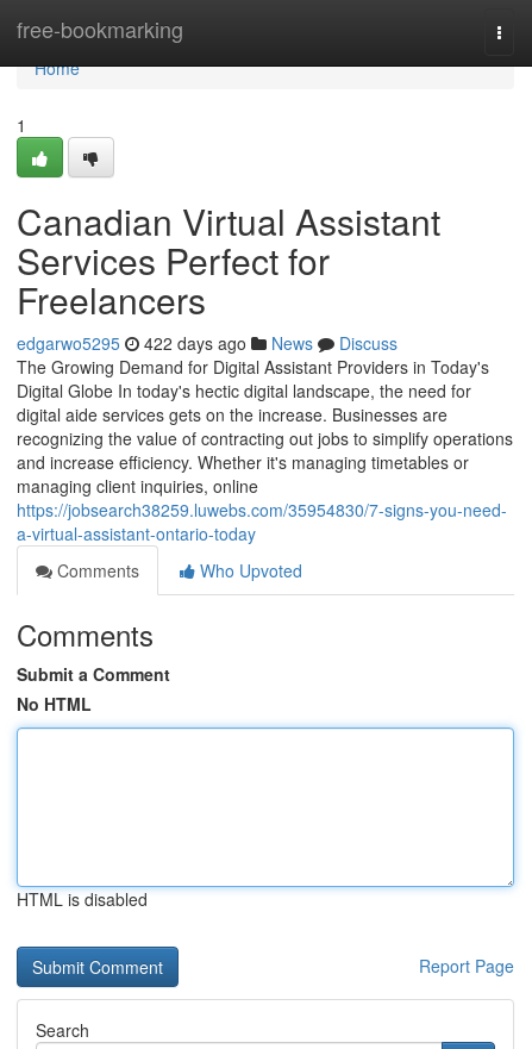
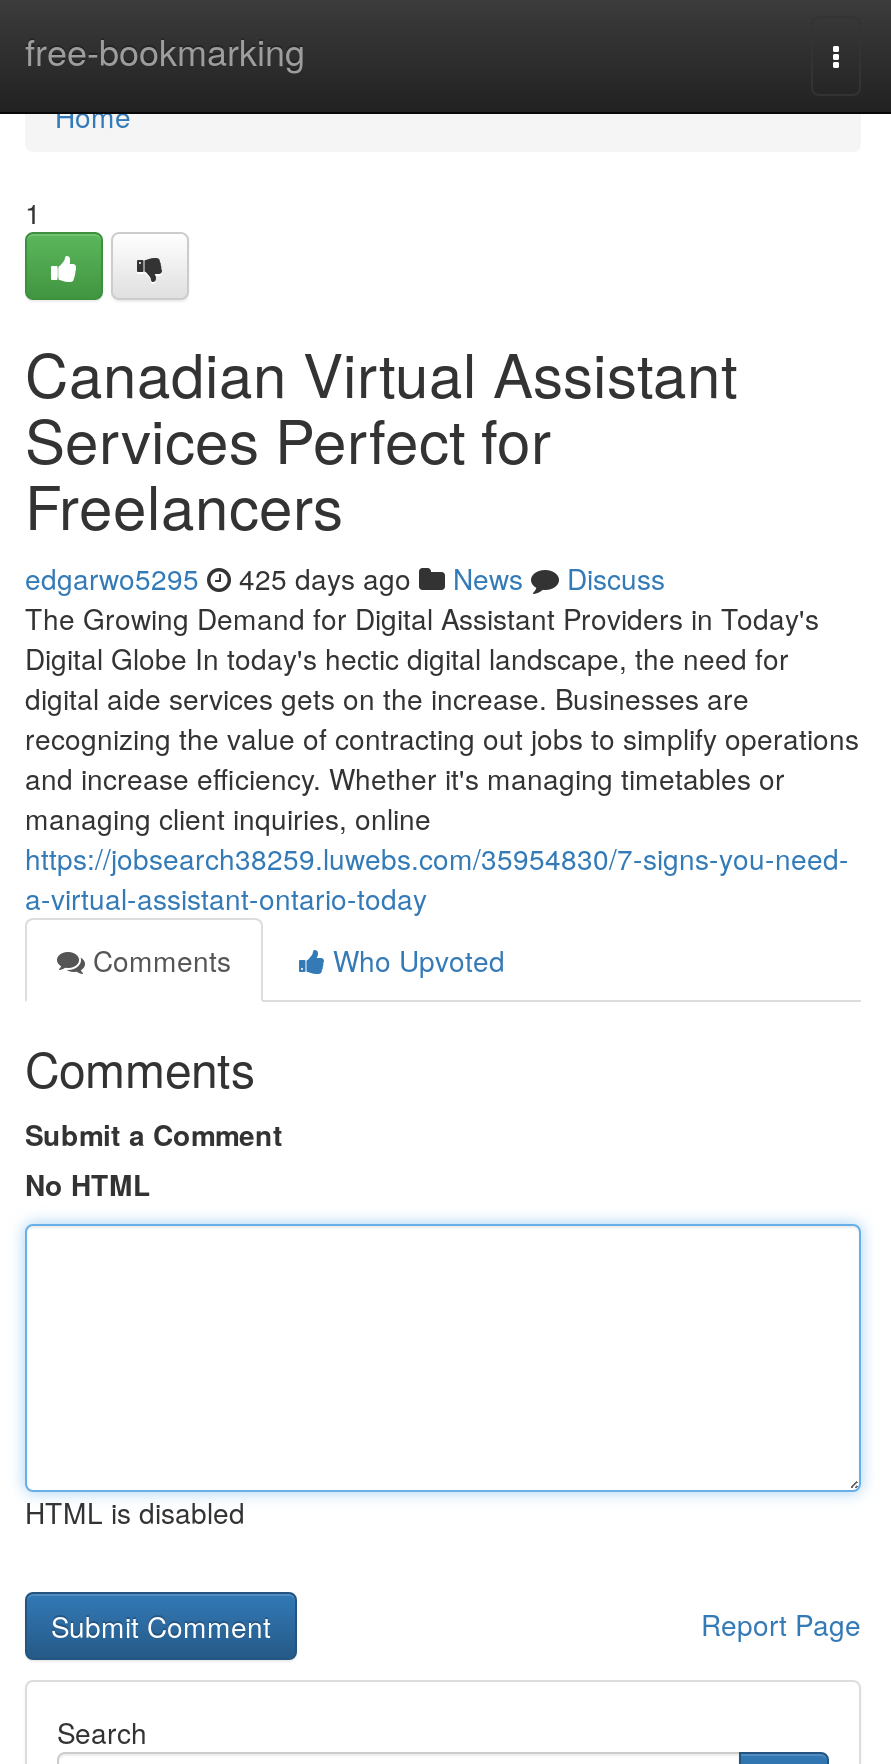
[17,331,398,355] edgarwo5295 422 days ago News Discuss -> [25,558,665,598] edgarwo5295 425 days ago News Discuss

